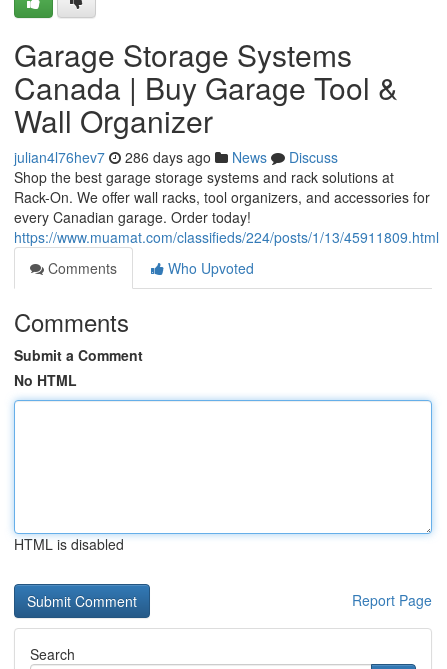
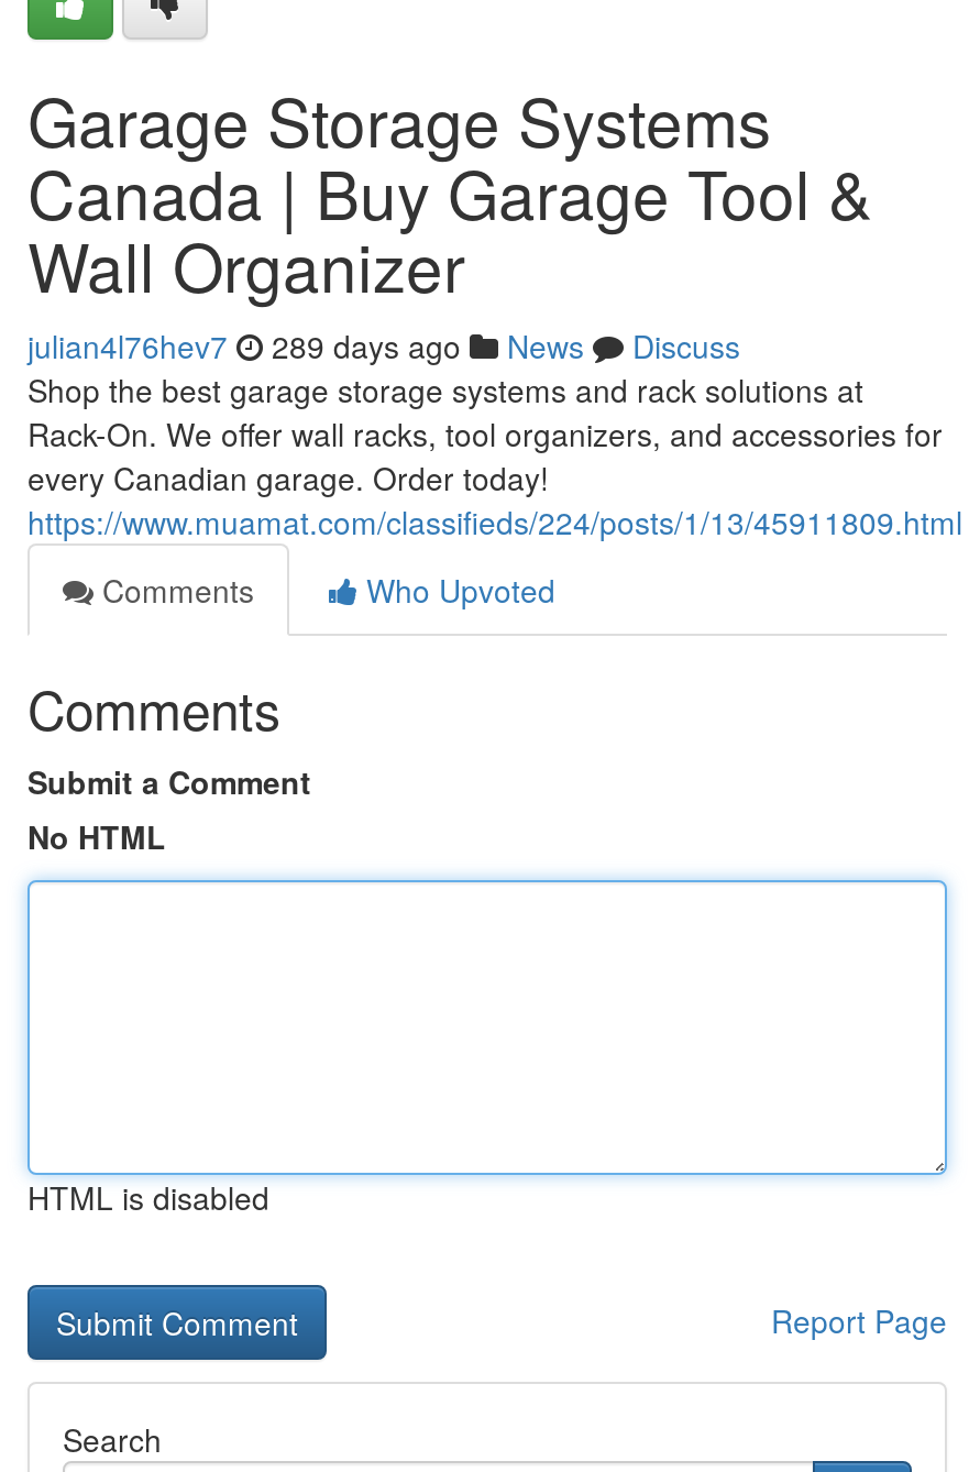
[14,147,338,167] julian4l76hev7 286 days ago News Discuss -> [27,323,740,367] julian4l76hev7 289 days ago News Discuss

